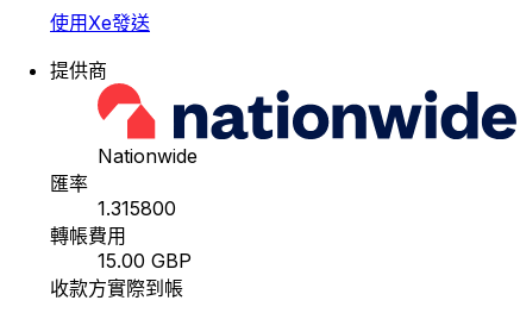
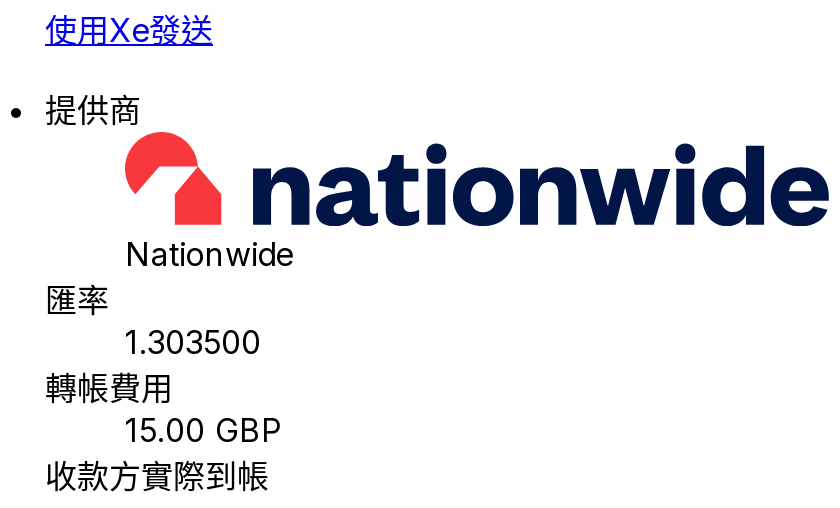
[98,196,176,220] 1.315800 -> [125,322,261,362] 1.303500

